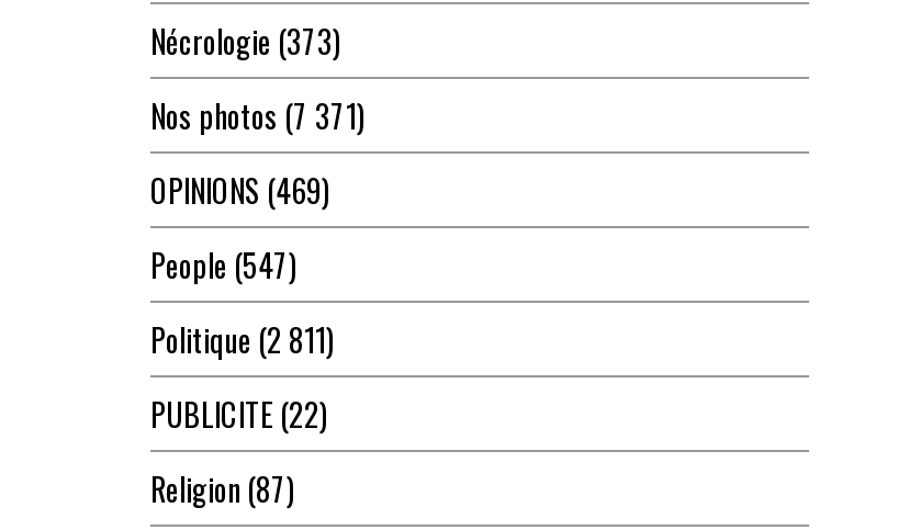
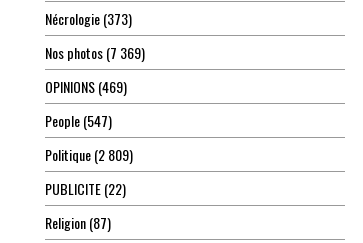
[150,92,366,138] Nos photos (7 371) -> [45,42,145,63] Nos photos (7 369)
[150,316,335,362] Politique (2 811) -> [45,144,133,165] Politique (2 809)

